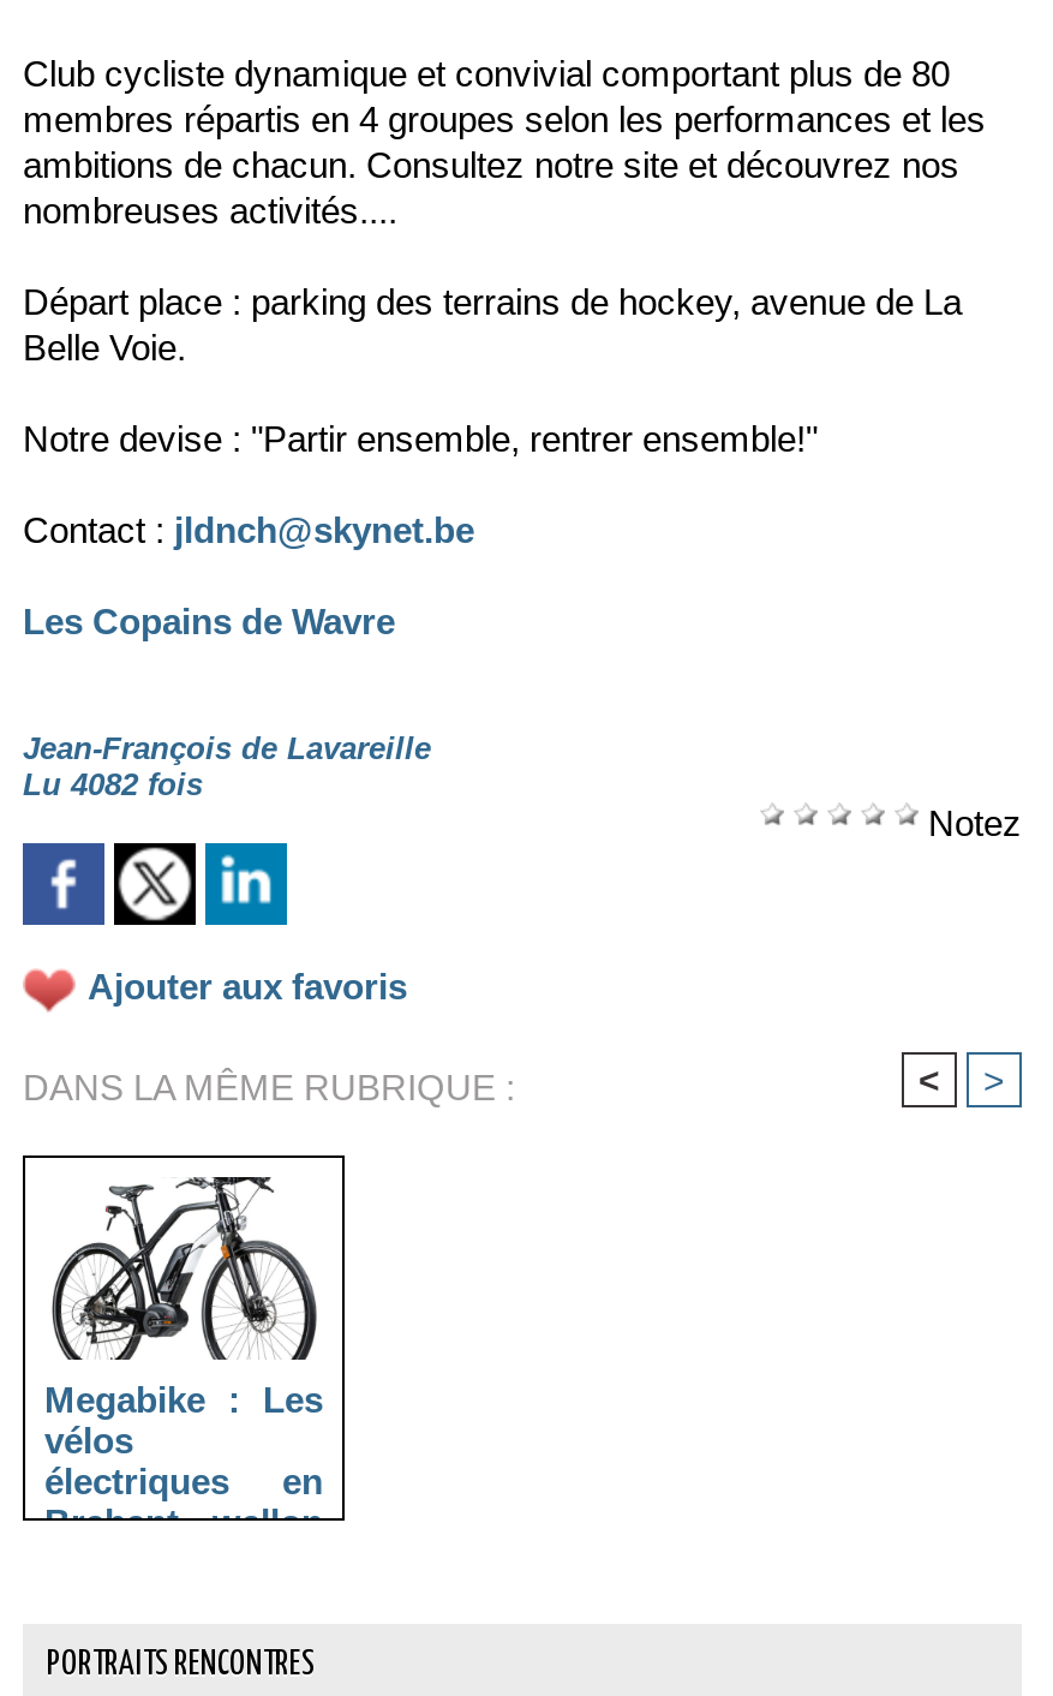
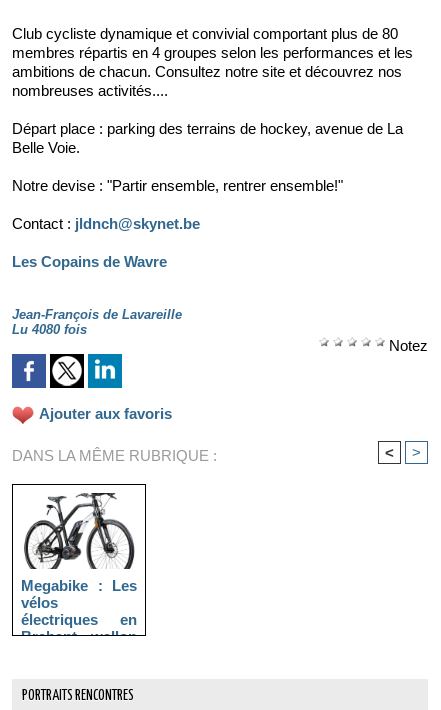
[23,766,203,802] Lu 4082 fois -> [12,322,87,337] Lu 4080 fois

